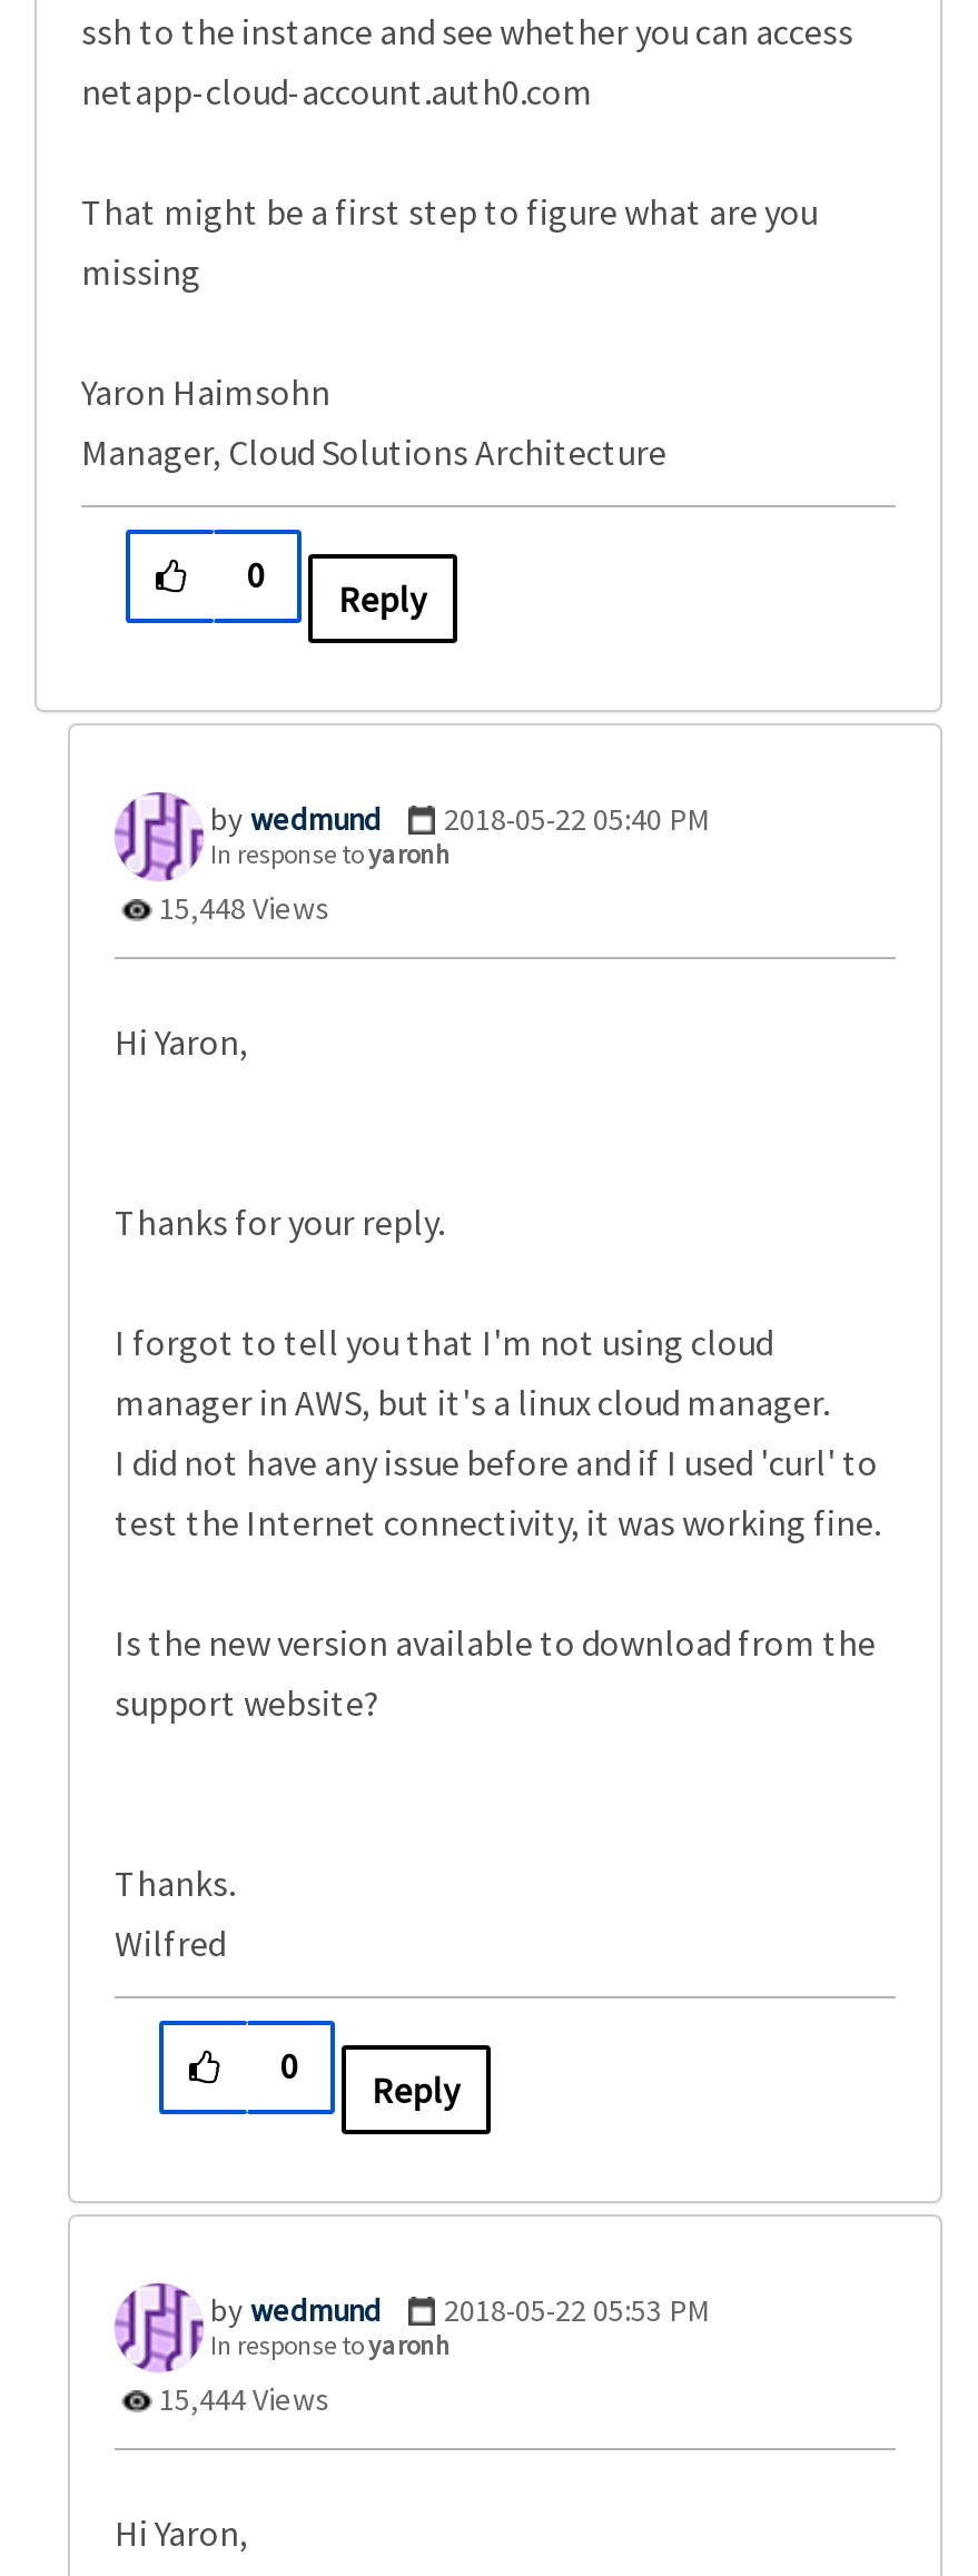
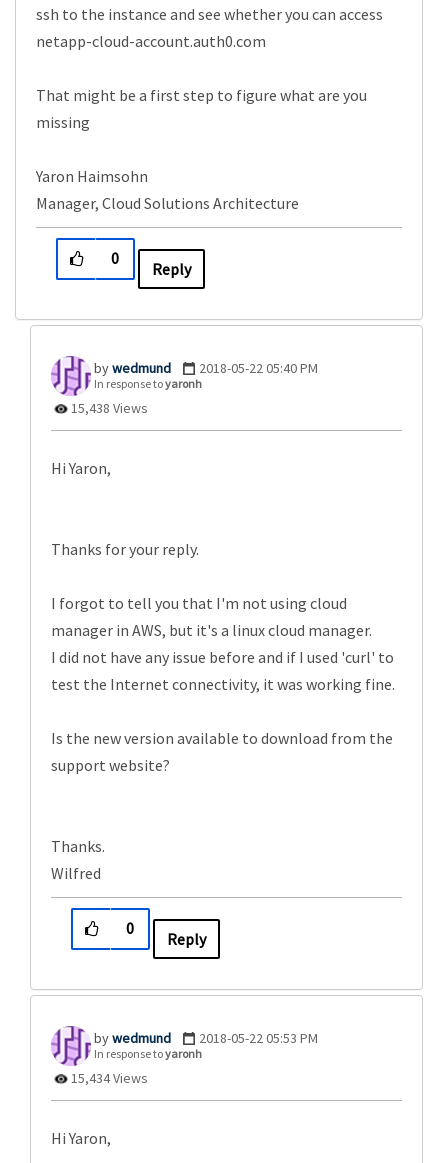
[152,888,330,928] 15,448 Views -> [68,399,148,417] 15,438 Views
[152,2379,330,2419] 15,444 Views -> [68,1069,148,1087] 15,434 Views

